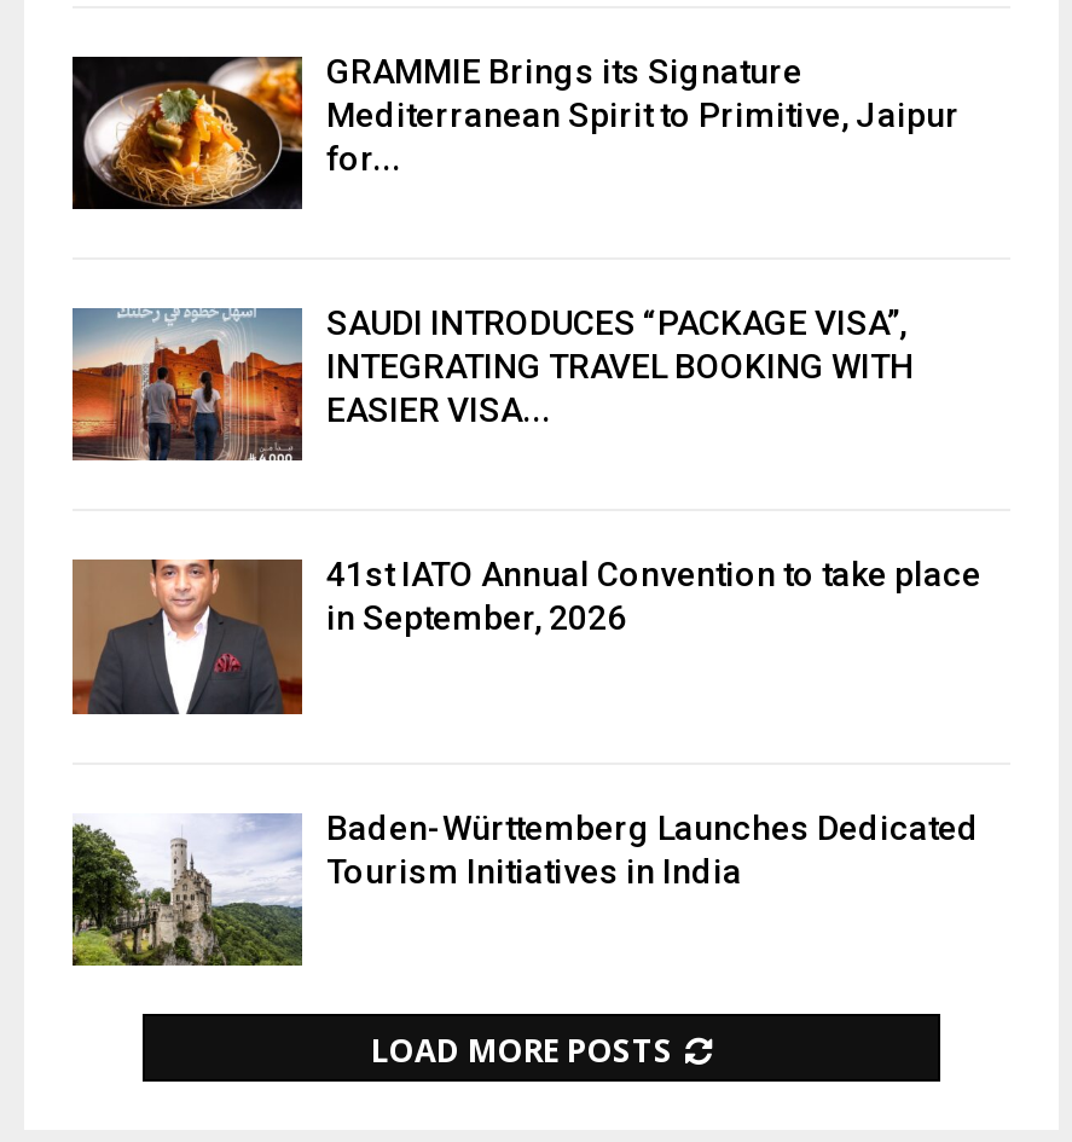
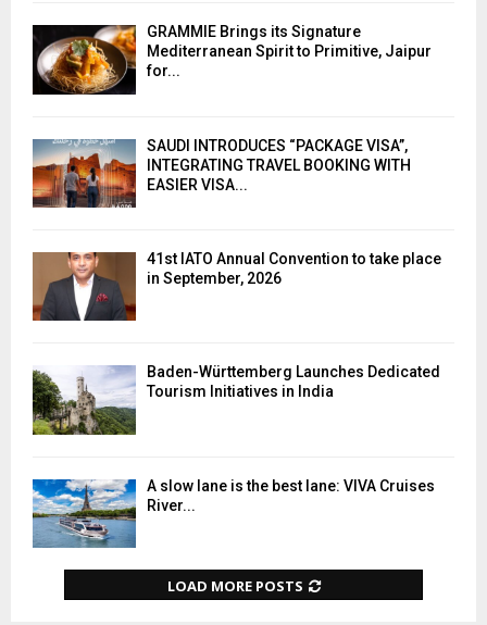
none -> [32,477,435,549] [image] | A slow lane is the best lane: VIVA Cruises | River...

